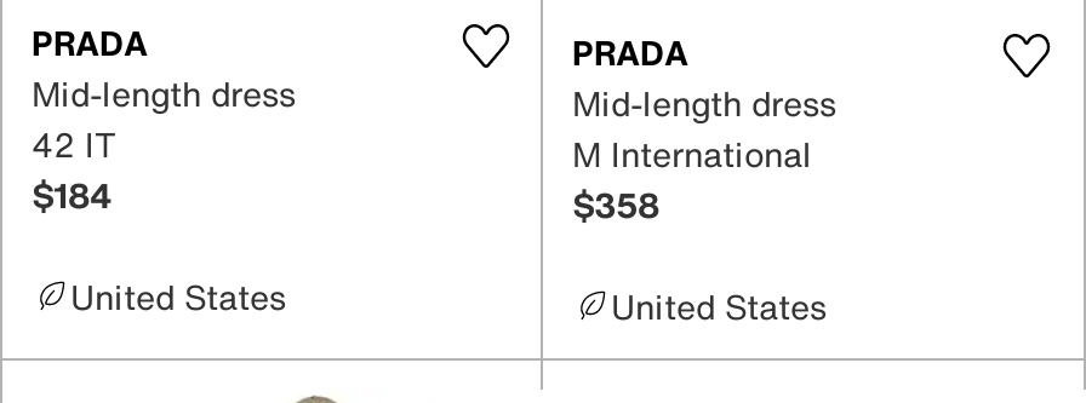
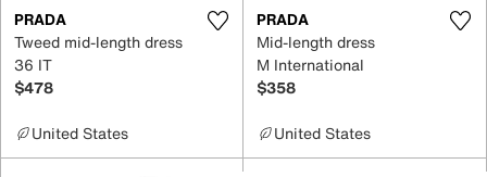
[32,67,296,219] Mid-length dress | 42 IT | $184 -> [14,30,183,99] Tweed mid-length dress | 36 IT | $478

